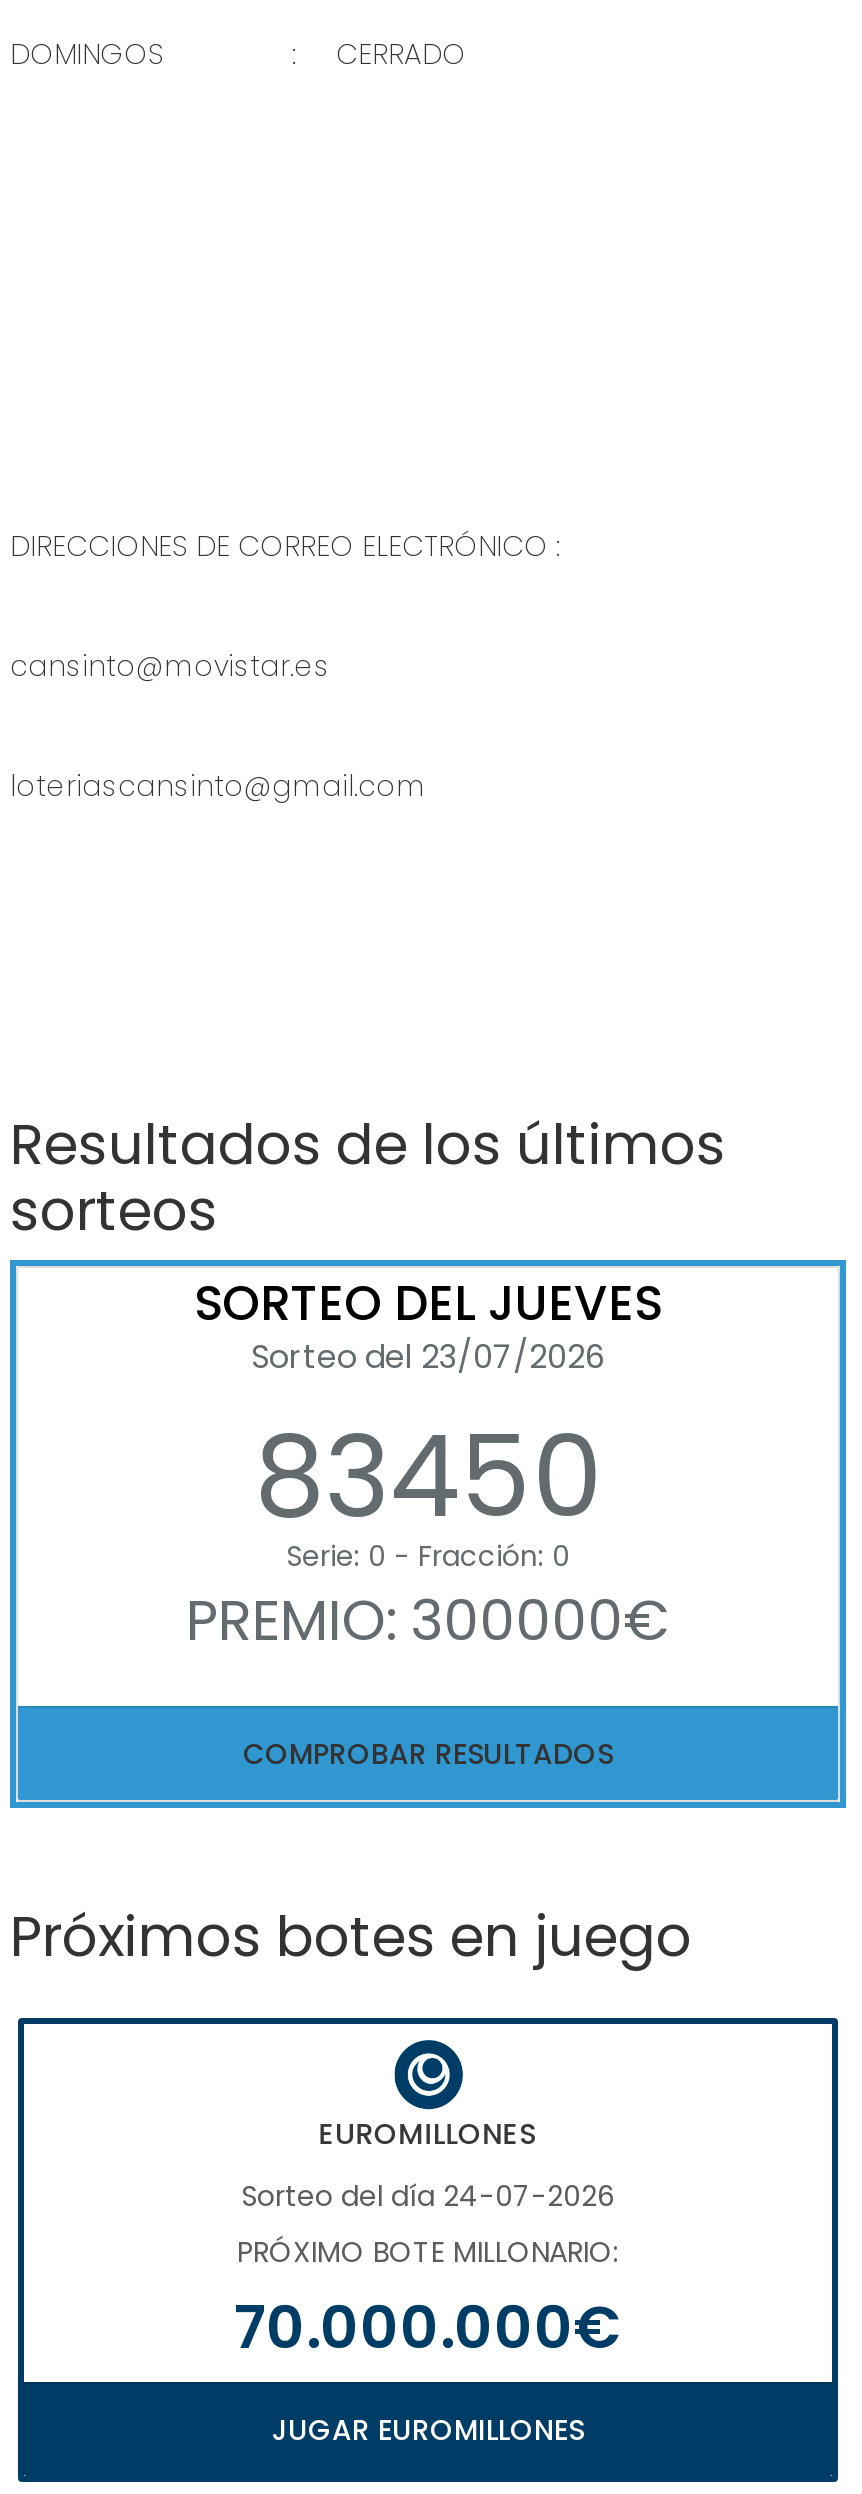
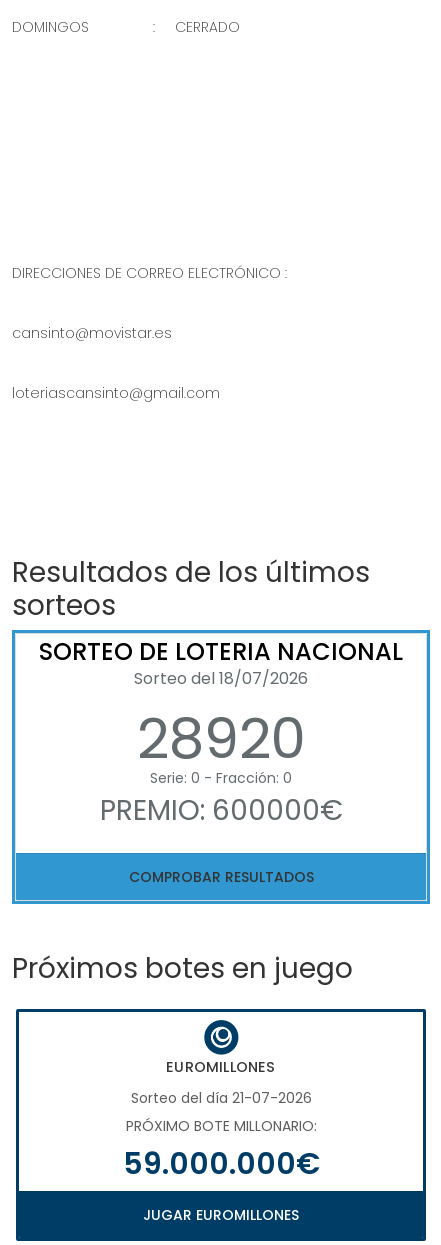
[194,1270,662,1556] SORTEO DEL JUEVES | Sorteo del 23/07/2026 | 83450 -> [39,635,403,778] SORTEO DE LOTERIA NACIONAL | Sorteo del 18/07/2026 | 28920
[186,1582,670,1660] PREMIO: 300000€ -> [99,791,342,830] PREMIO: 600000€
[241,2176,615,2216] Sorteo del día 24-07-2026 -> [130,1088,311,1108] Sorteo del día 21-07-2026
[234,2286,622,2368] 70.000.000€ -> [122,1143,319,1184] 59.000.000€

